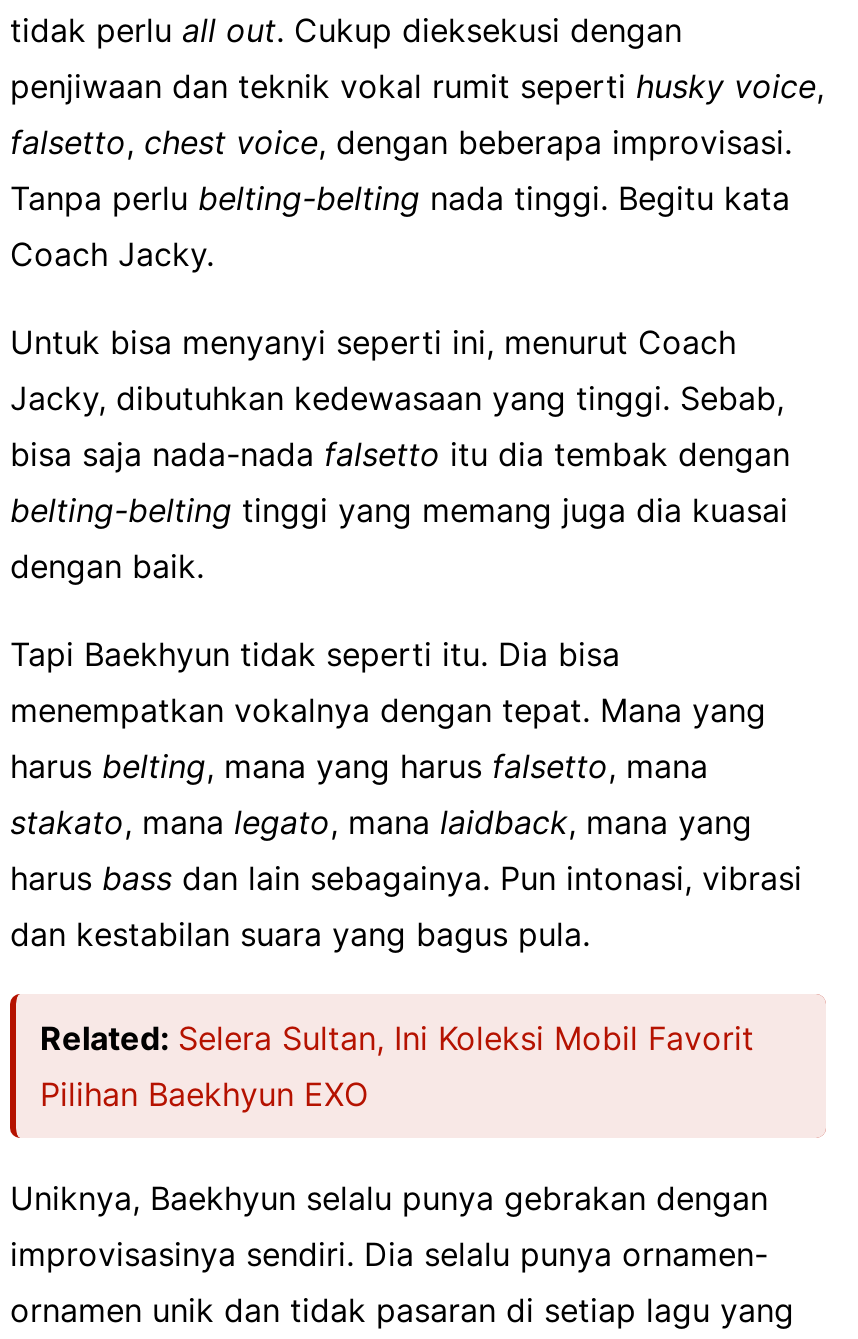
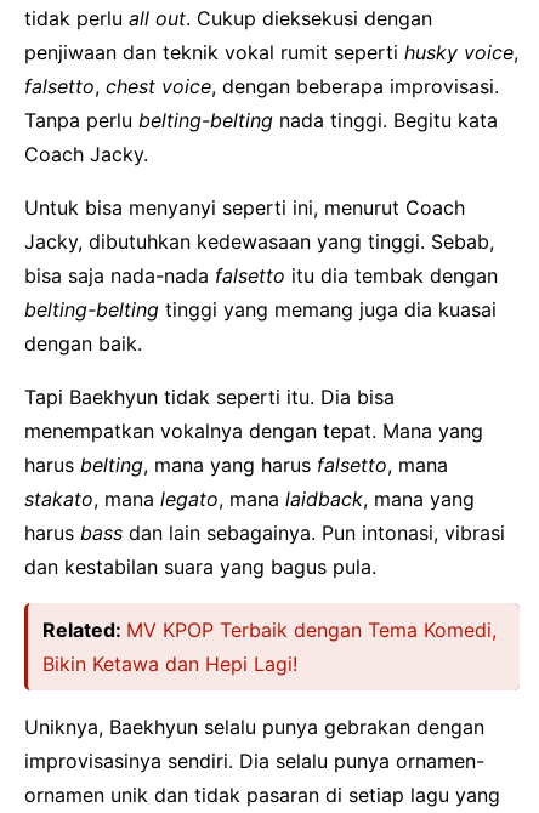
[40,1017,754,1113] Related: Selera Sultan, Ini Koleksi Mobil Favorit | Pilihan Baekhyun EXO -> [42,617,497,676] Related: MV KPOP Terbaik dengan Tema Komedi, | Bikin Ketawa dan Hepi Lagi!

